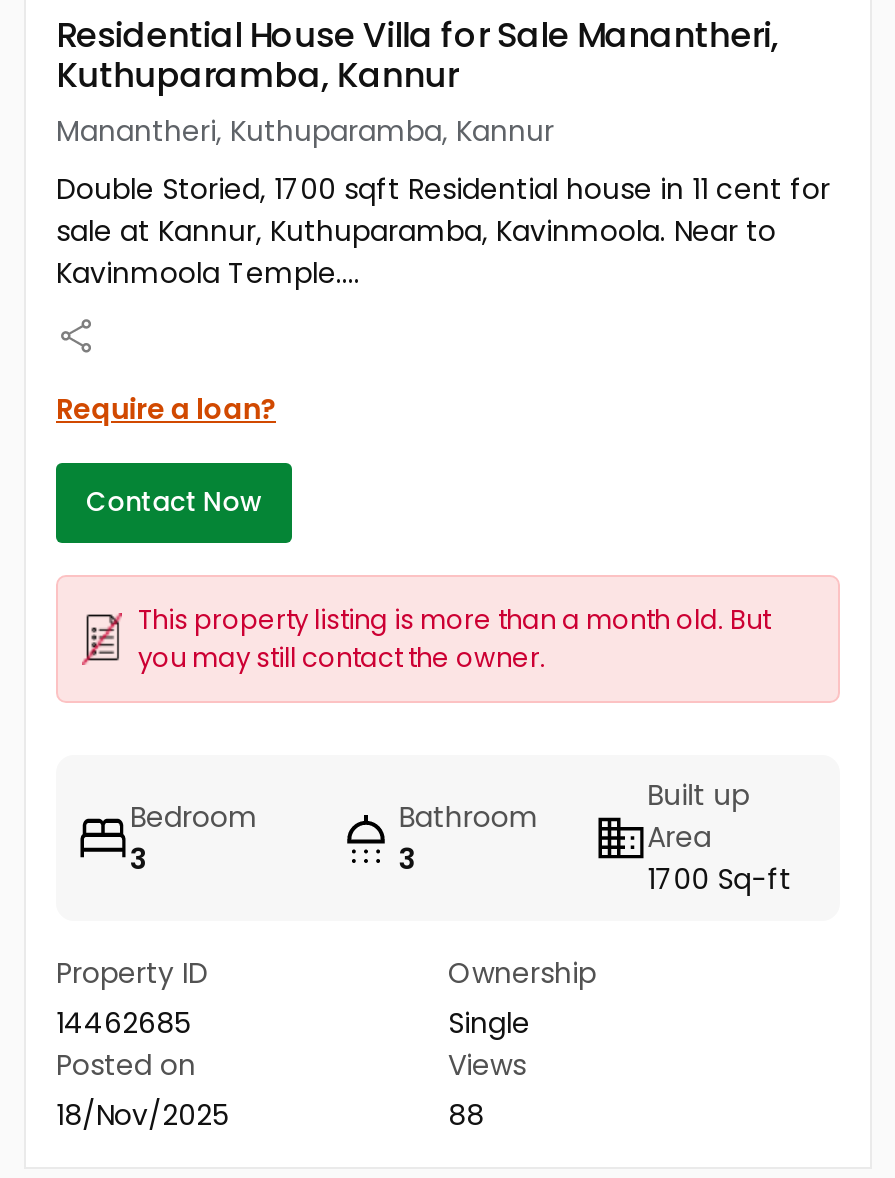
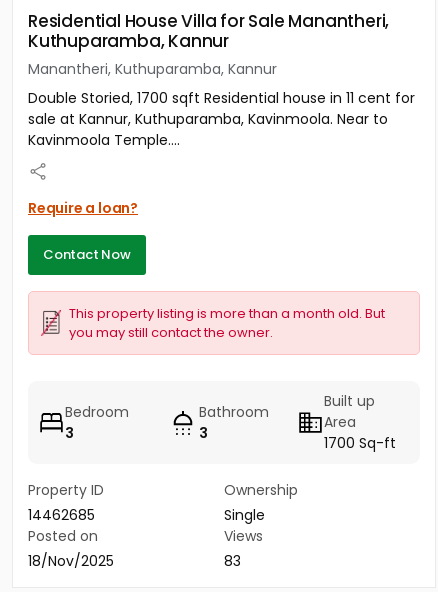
[448,1095,484,1135] 88 -> [224,551,241,571] 83

